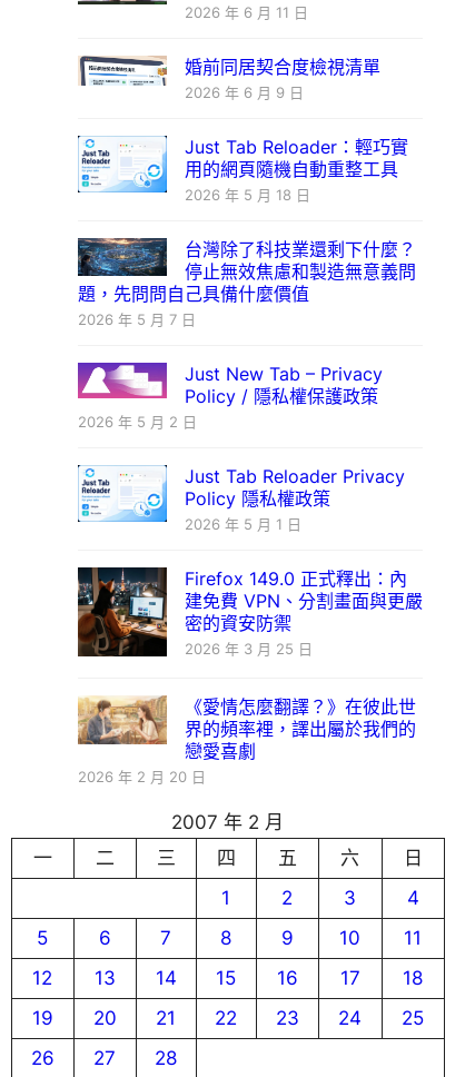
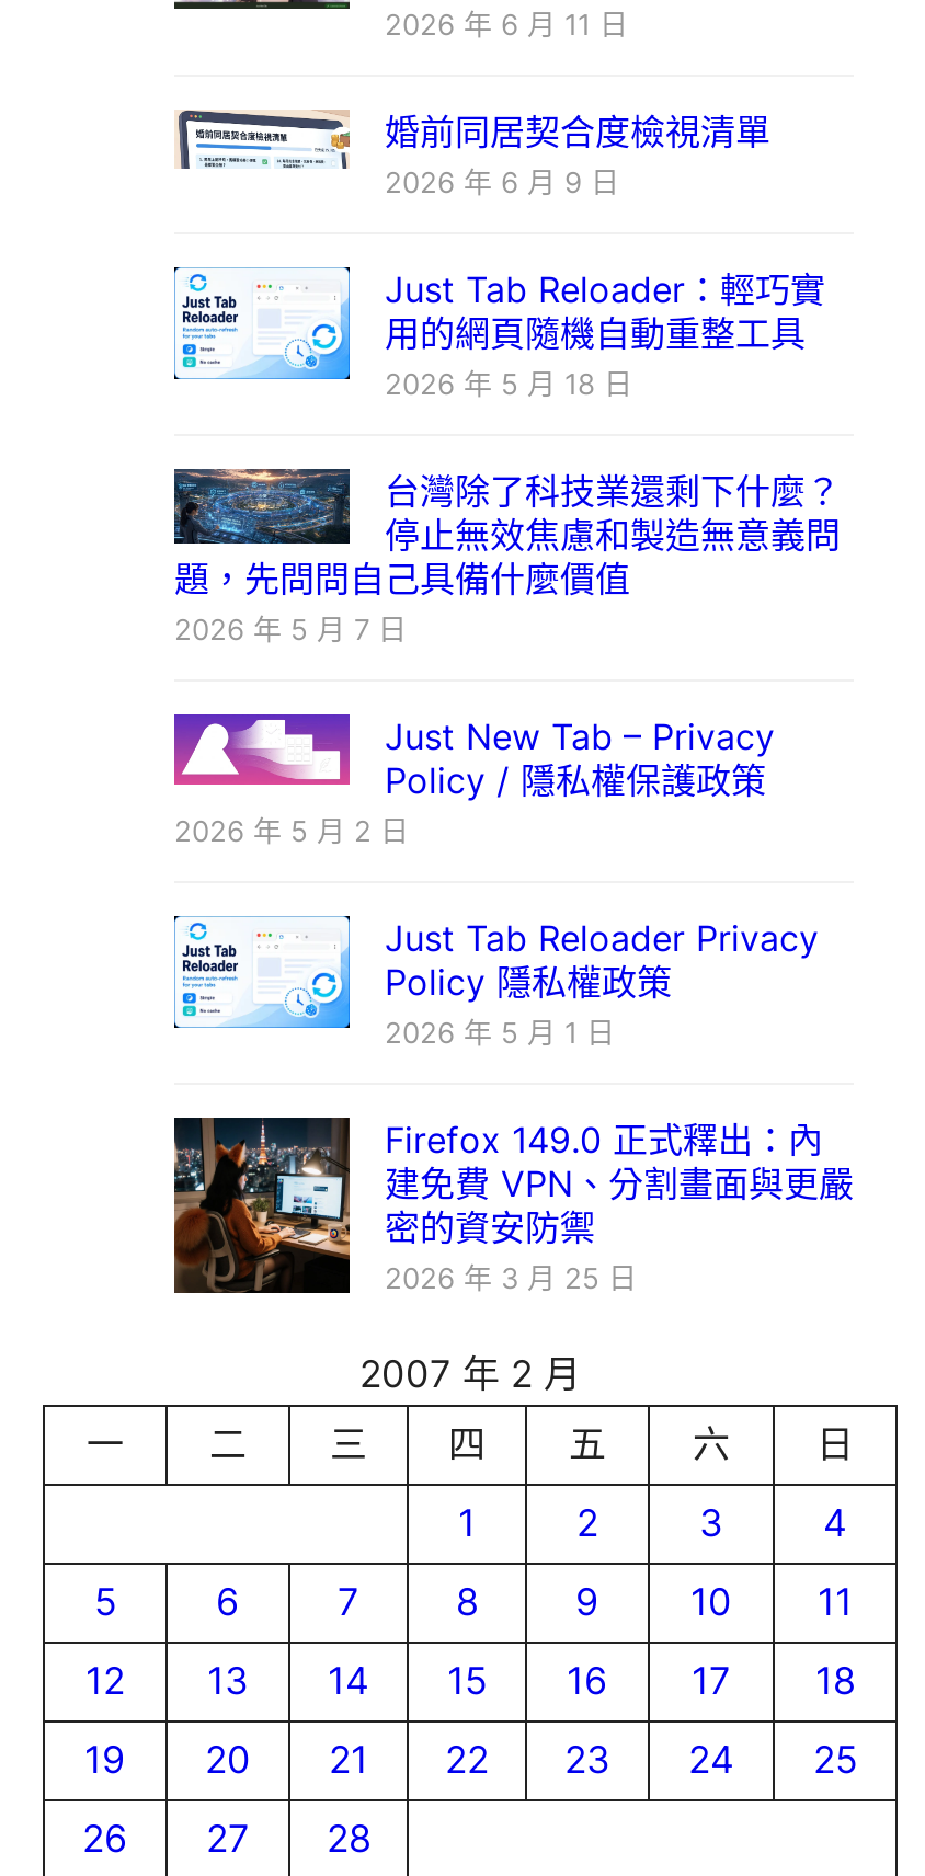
[77,694,416,786] [image] | 《愛情怎麼翻譯？》在彼此世 | 界的頻率裡，譯出屬於我們的 | 戀愛喜劇 | 2026 年 2 月 20 日 -> none

